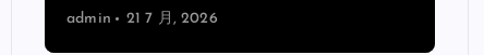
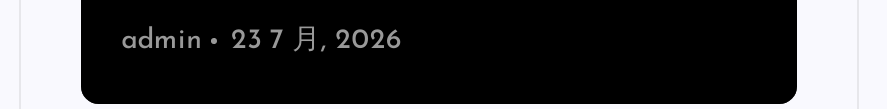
[67,11,218,27] admin 21 7 月, 2026 -> [121,26,402,56] admin 23 7 月, 2026

